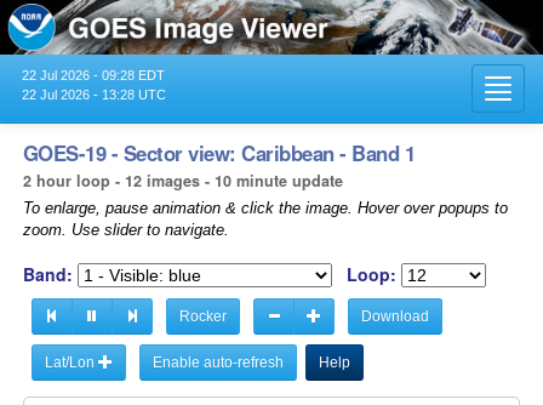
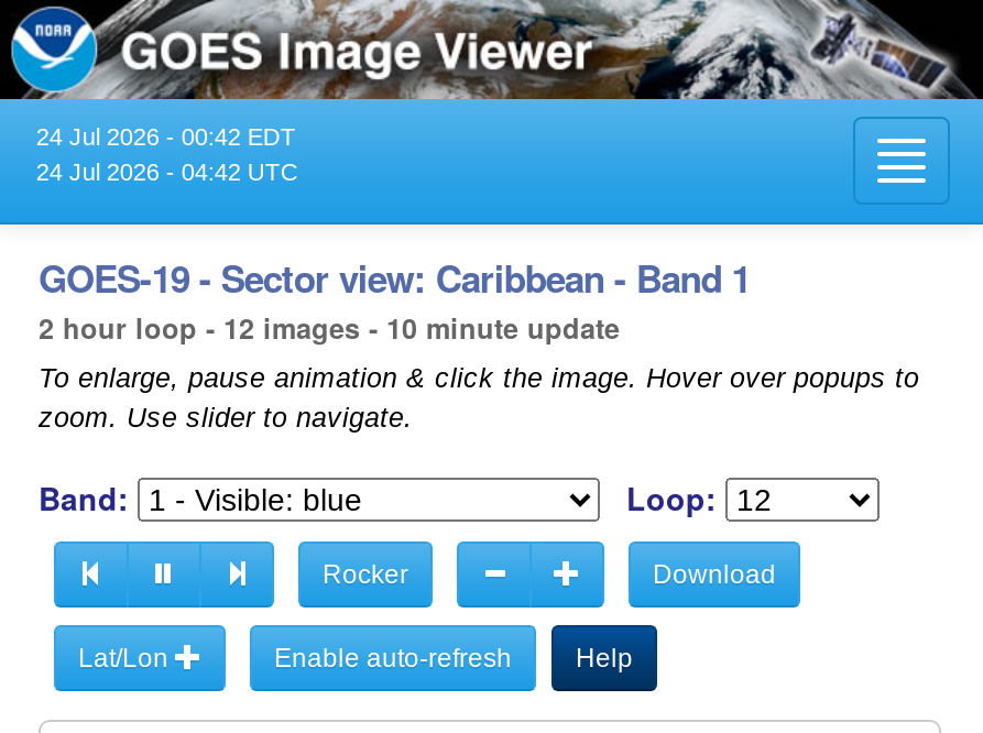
[22,68,165,82] 22 Jul 2026 - 09:28 EDT -> [36,123,296,149] 24 Jul 2026 - 00:42 EDT
[22,87,166,102] 22 Jul 2026 - 13:28 UTC -> [36,158,298,184] 24 Jul 2026 - 04:42 UTC

